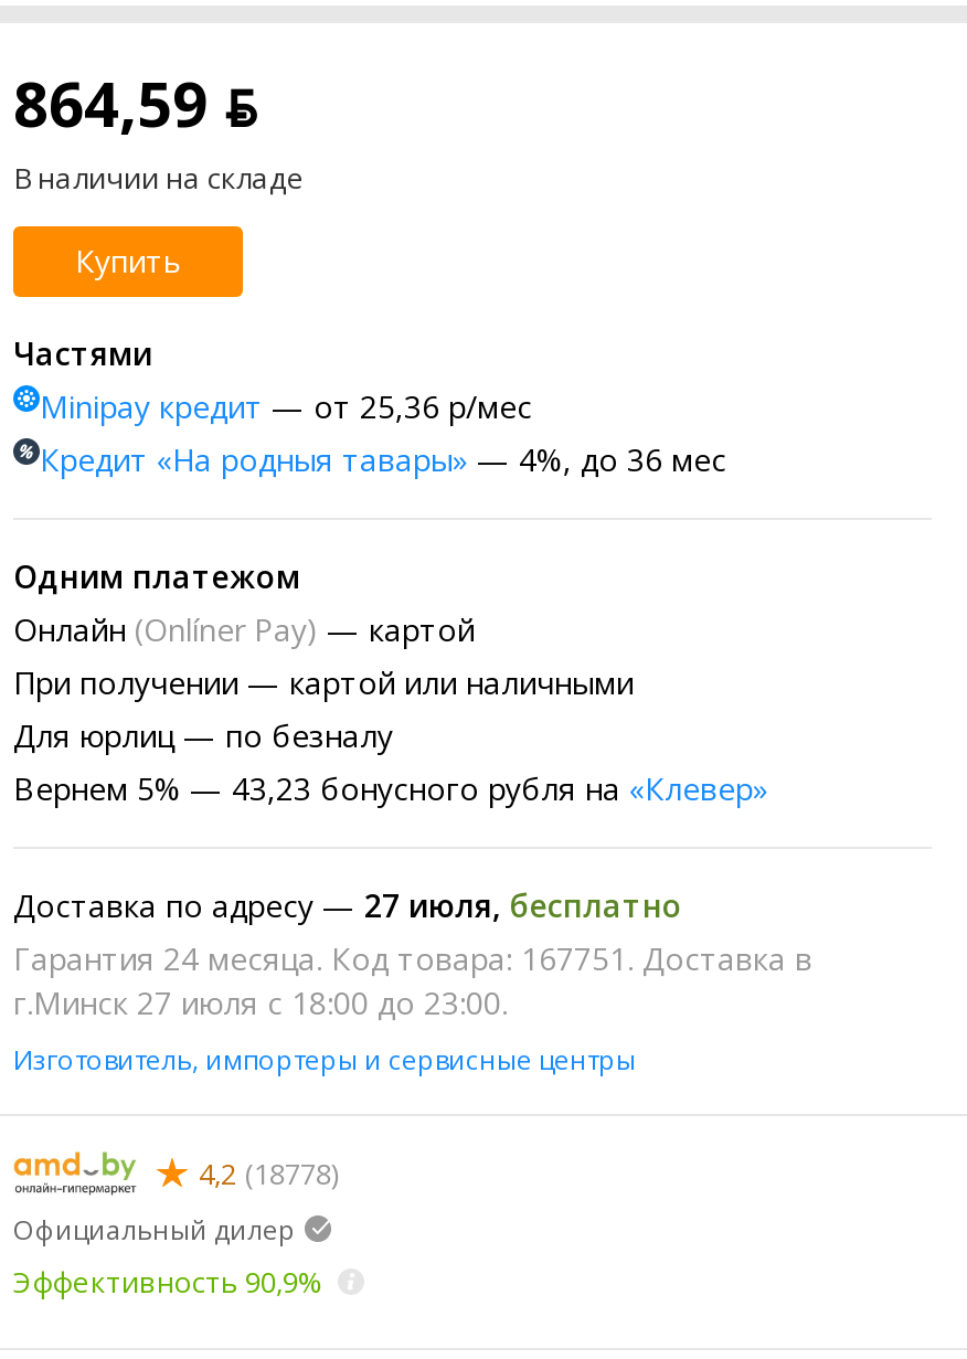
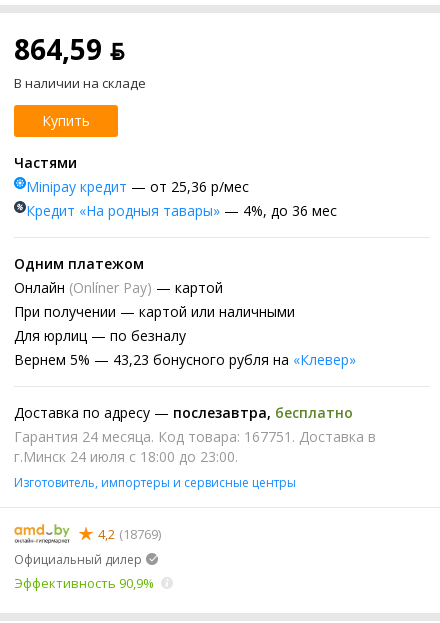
[13,885,682,927] Доставка по адресу — 27 июля, бесплатно -> [14,403,353,422] Доставка по адресу — послезавтра, бесплатно
[13,982,508,1024] г.Минск 27 июля с 18:00 до 23:00. -> [14,447,238,466] г.Минск 24 июля с 18:00 до 23:00.
[199,1154,338,1194] 4,2 (18778) -> [98,525,161,543] 4,2 (18769)

